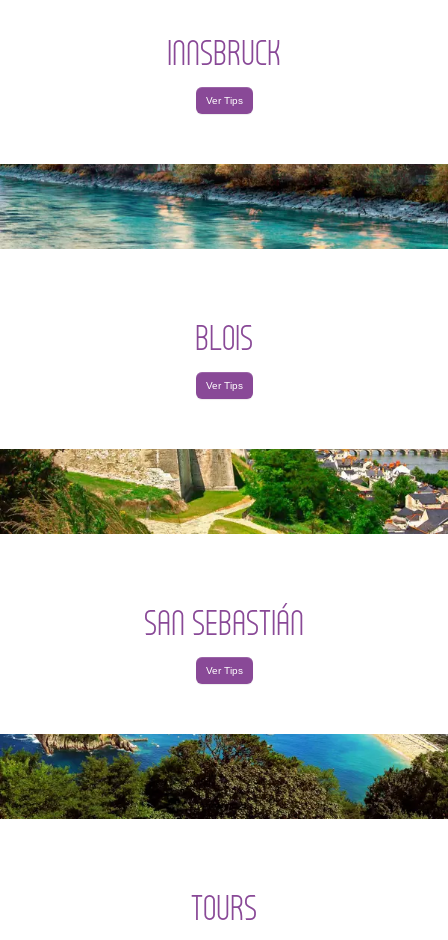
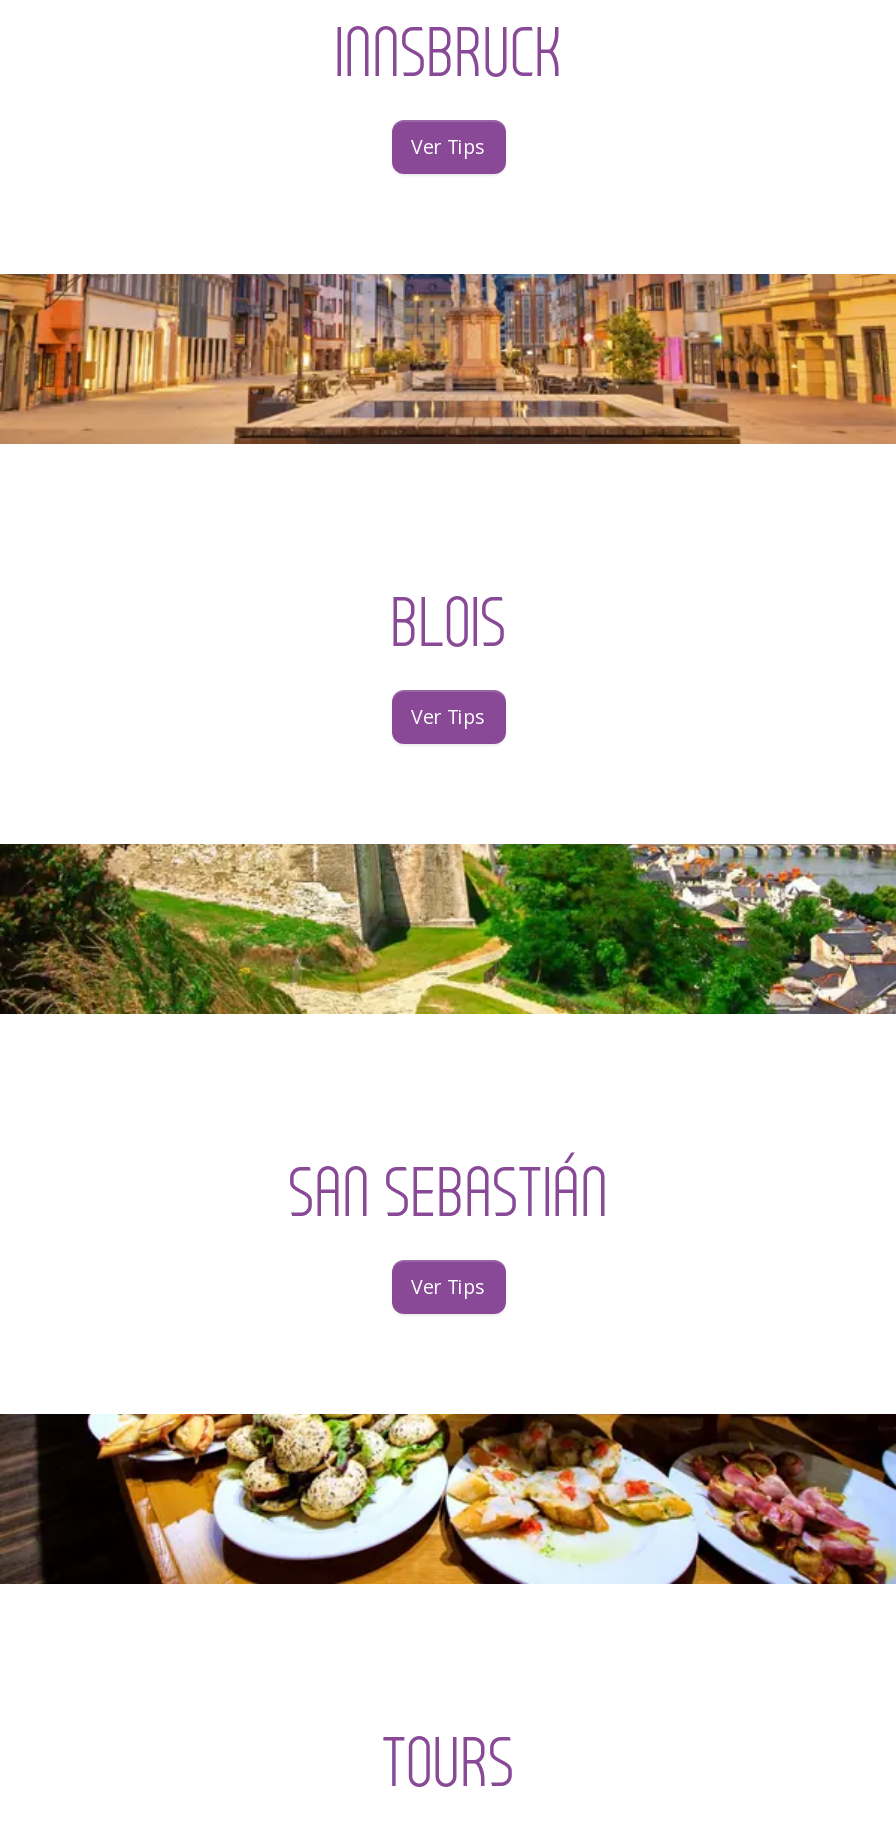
[3,163,445,250] [image] -> [6,272,890,446] [image]
[3,733,445,820] [image] -> [6,1412,890,1586] [image]

